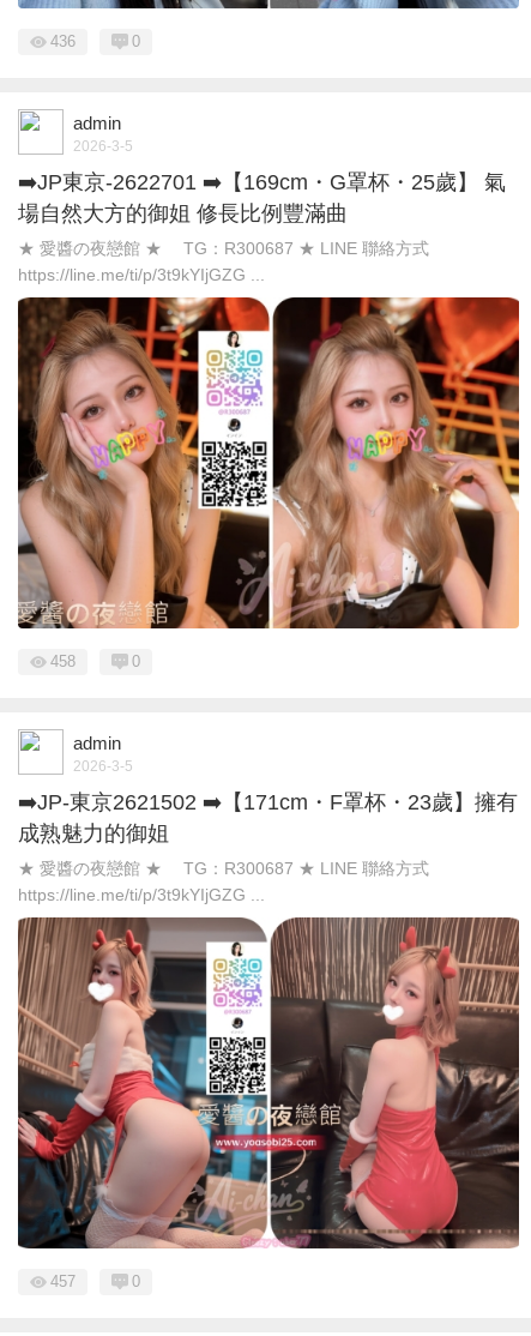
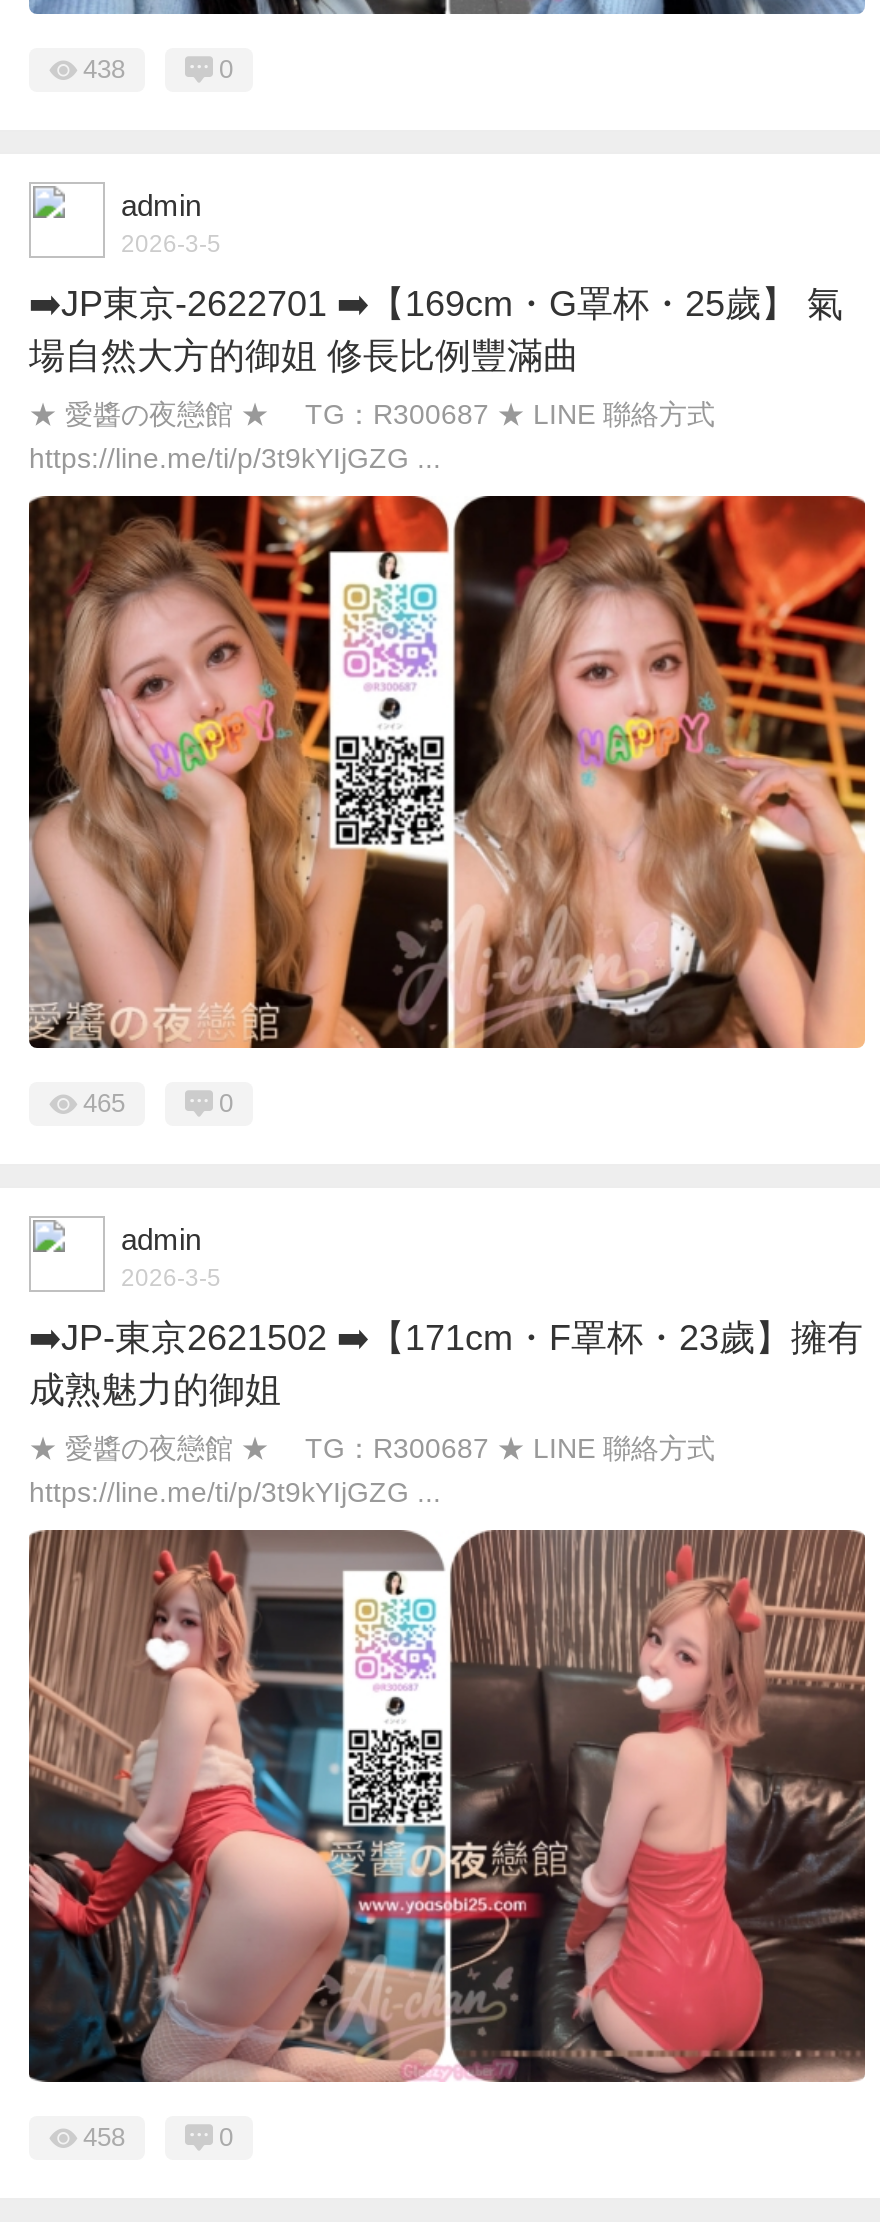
[50,33,76,51] 436 -> [83,54,125,84] 438
[50,653,76,671] 458 -> [83,1088,125,1118] 465
[50,1272,76,1290] 457 -> [83,2122,125,2152] 458

